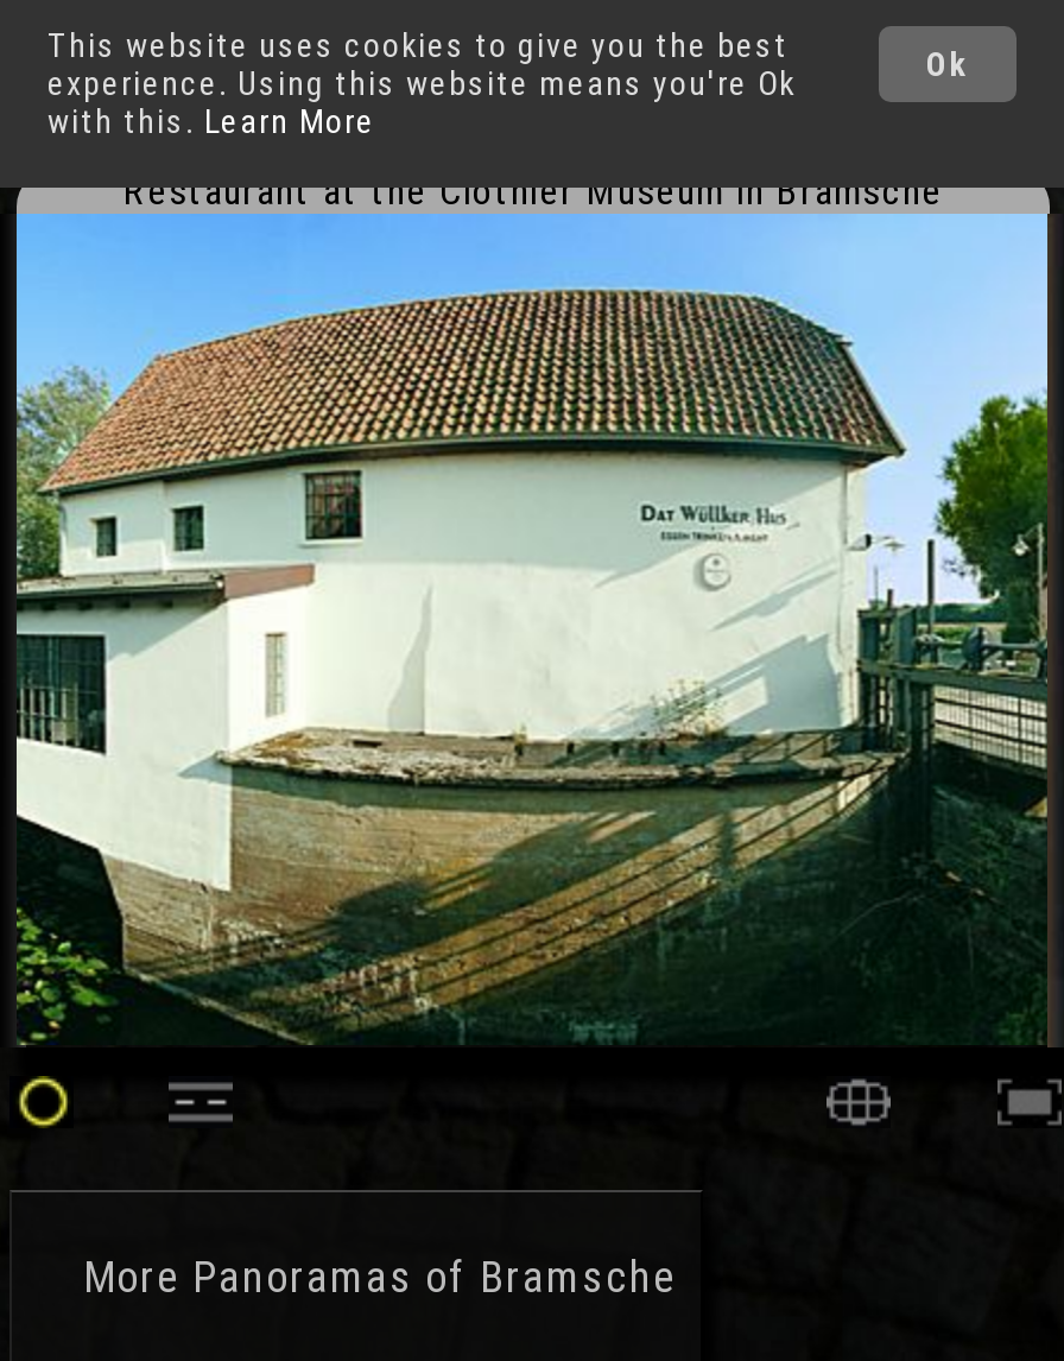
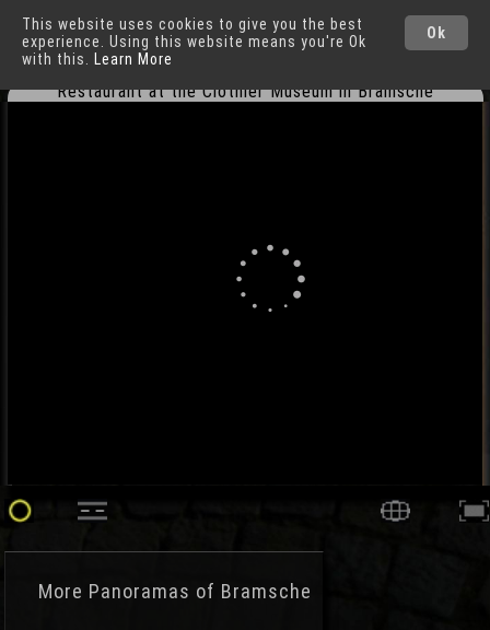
[14,211,1050,1047] [image] -> none

